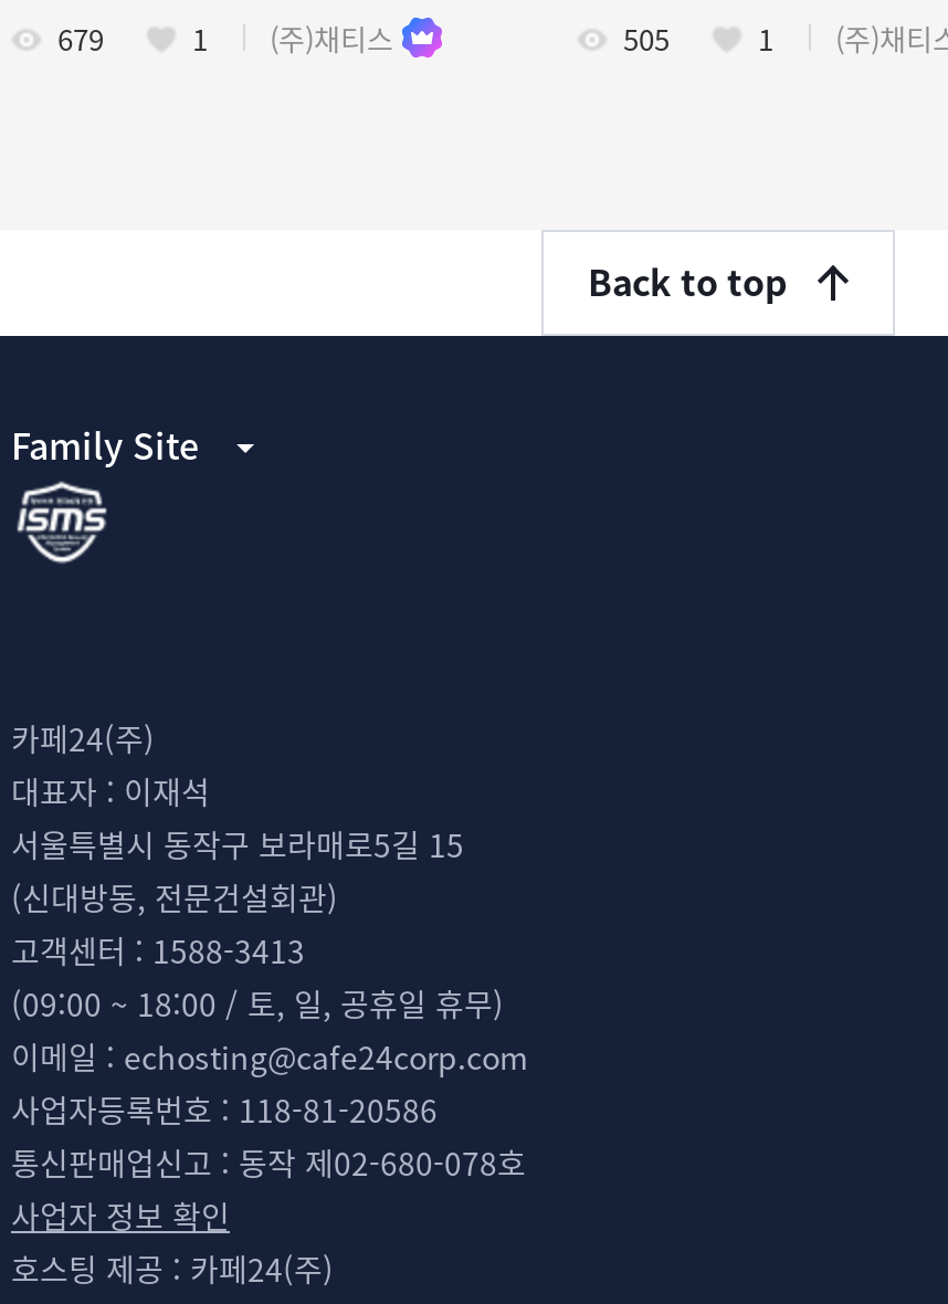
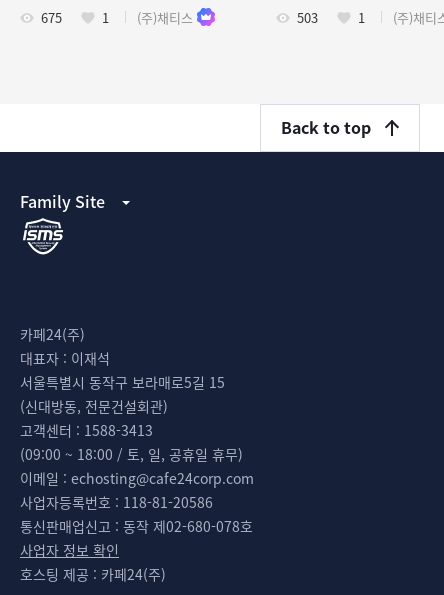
[57,17,104,59] 679 -> [41,8,62,27] 675
[623,17,670,59] 505 -> [297,8,318,27] 503

